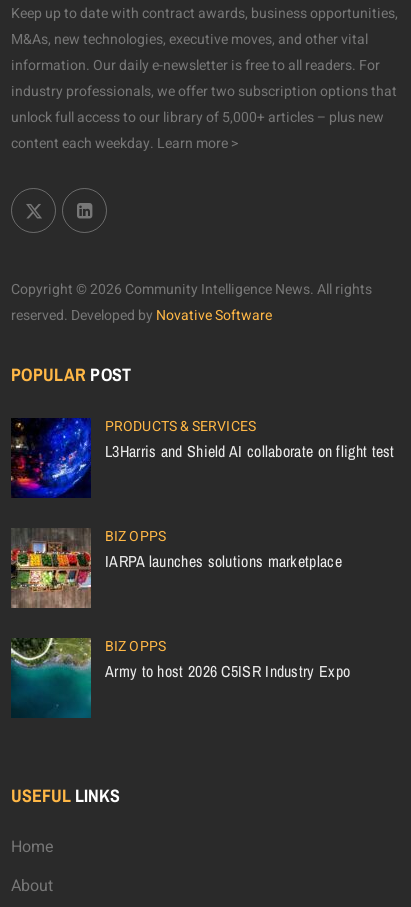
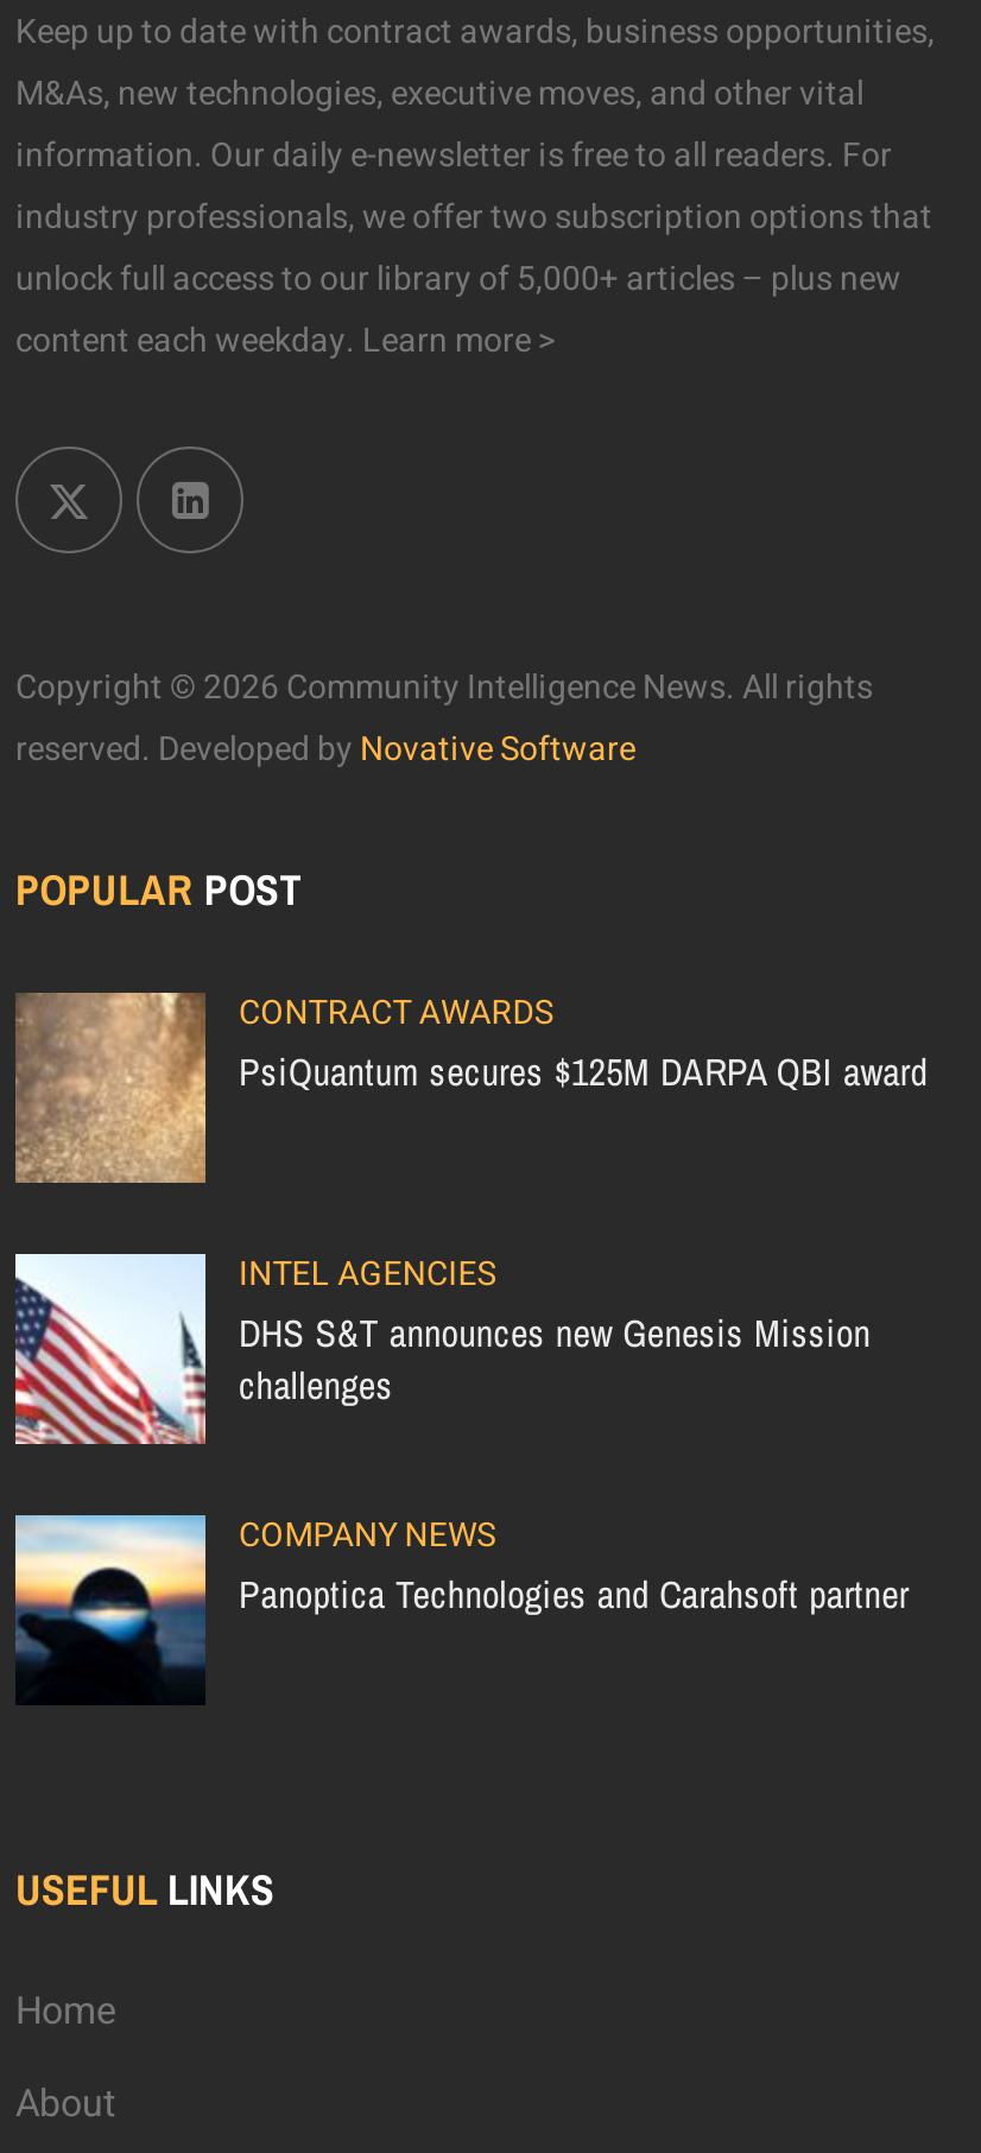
[10,416,395,499] [image] | PRODUCTS & SERVICES | L3Harris and Shield AI collaborate on flight test -> [13,988,928,1185] [image] | CONTRACT AWARDS | PsiQuantum secures $125M DARPA QBI award
[10,526,342,609] [image] | BIZ OPPS | IARPA launches solutions marketplace -> [13,1249,871,1446] [image] | INTEL AGENCIES | DHS S&T announces new Genesis Mission | challenges
[10,636,350,719] [image] | BIZ OPPS | Army to host 2026 C5ISR Industry Expo -> [13,1510,909,1705] [image] | COMPANY NEWS | Panoptica Technologies and Carahsoft partner

